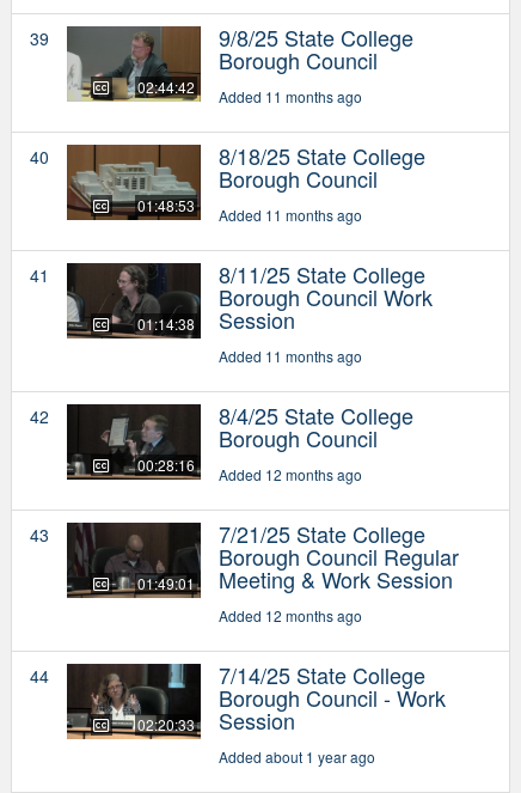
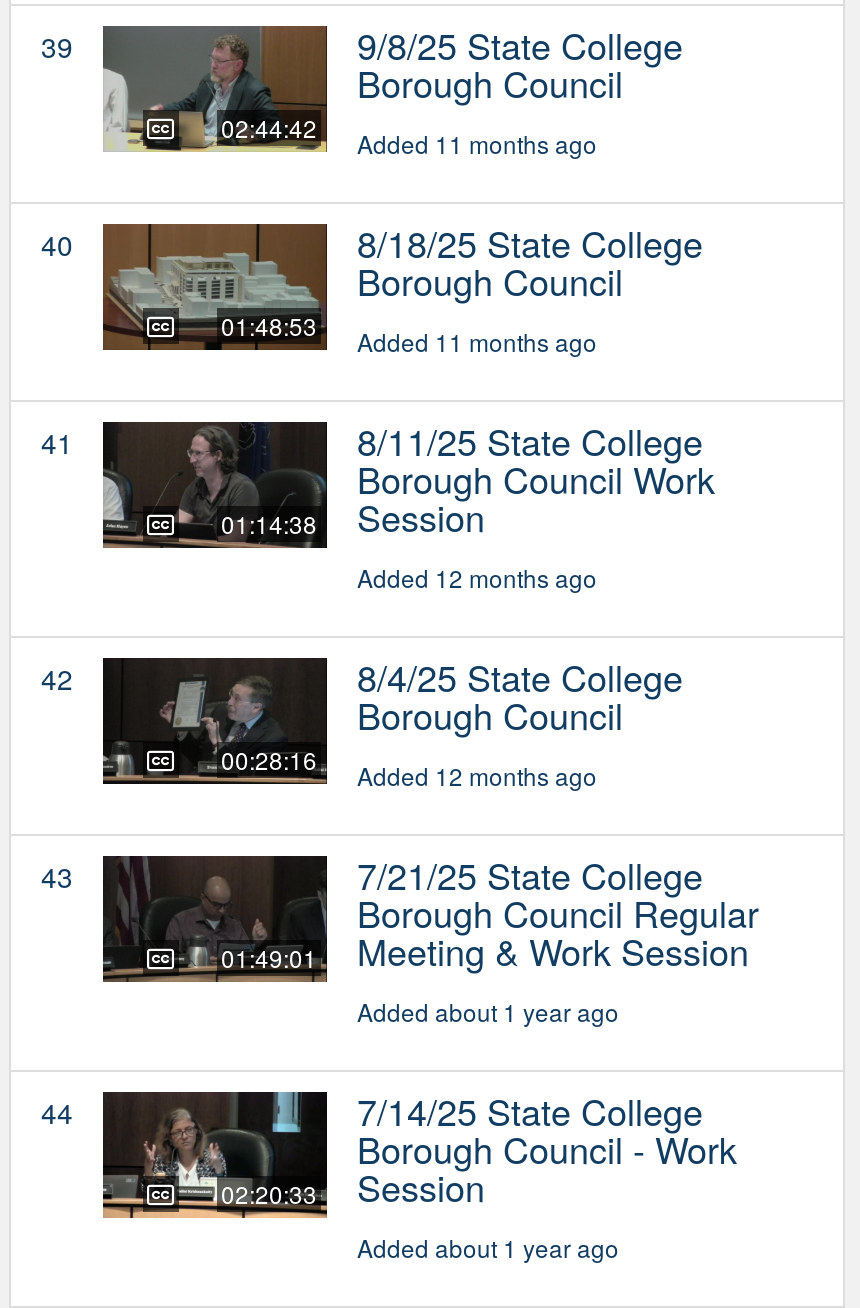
[219,345,362,366] Added 11 months ago -> [357,559,597,593] Added 12 months ago
[219,605,362,625] Added 12 months ago -> [357,993,619,1027] Added about 1 year ago

